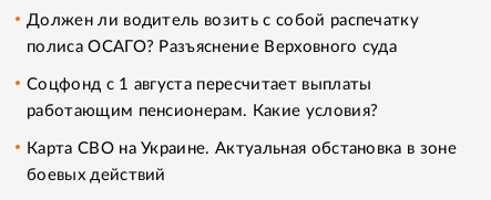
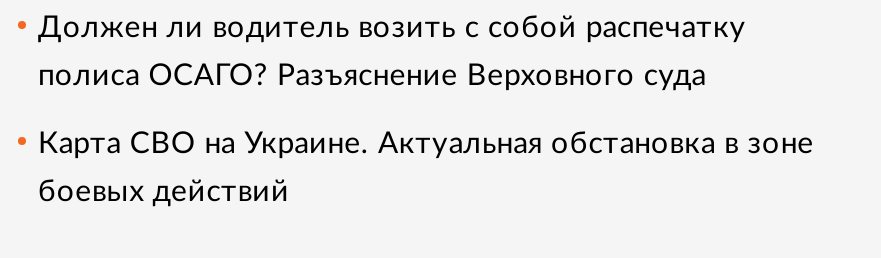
[27,76,378,119] Соцфонд с 1 августа пересчитает выплаты | работающим пенсионерам. Какие условия? -> none

